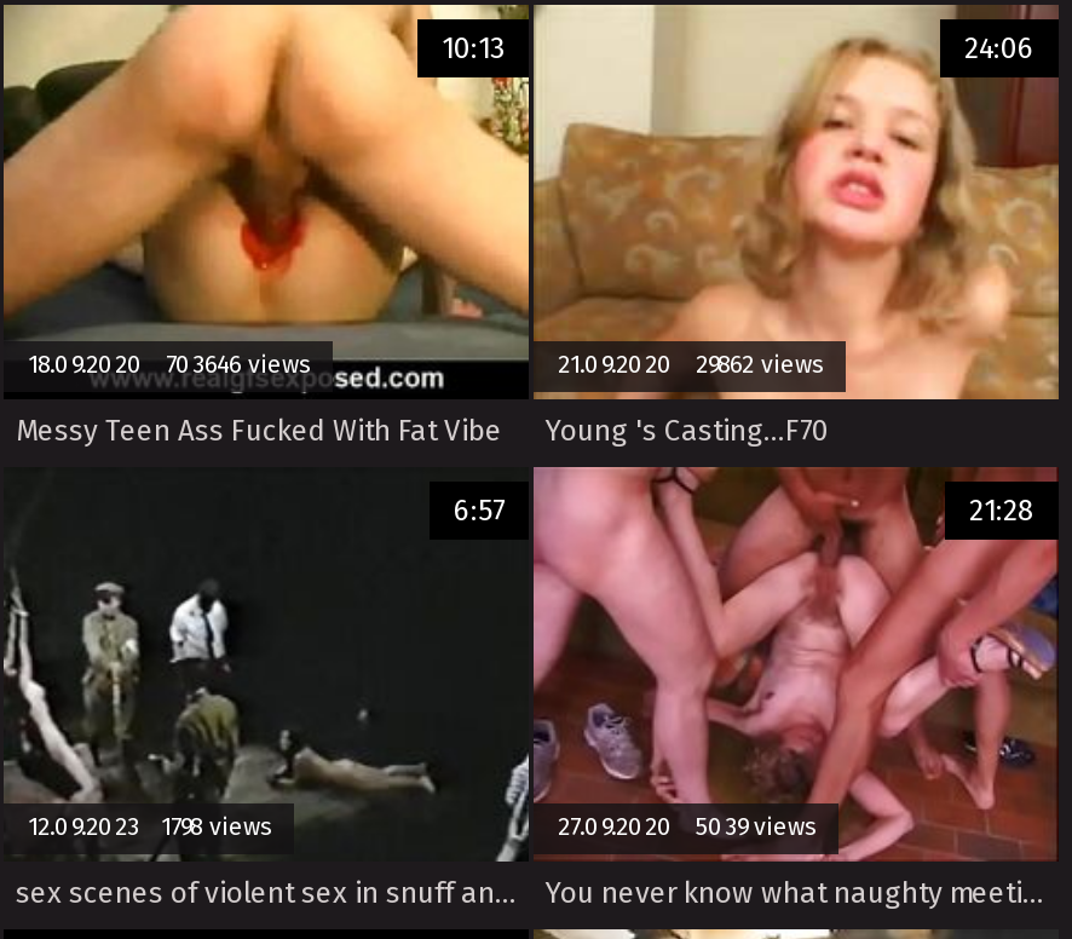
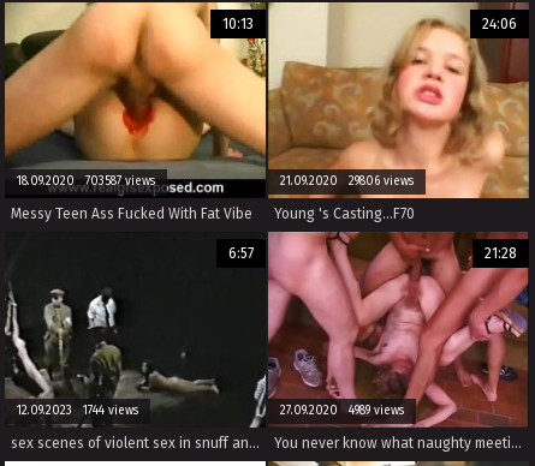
[28,351,309,380] 18.09.2020 703646 views -> [17,174,155,189] 18.09.2020 703587 views
[558,351,822,380] 21.09.2020 29862 views -> [280,174,414,189] 21.09.2020 29806 views
[28,813,270,842] 12.09.2023 1798 views -> [17,403,138,418] 12.09.2023 1744 views
[558,813,814,842] 27.09.2020 5039 views -> [280,403,404,418] 27.09.2020 4989 views

